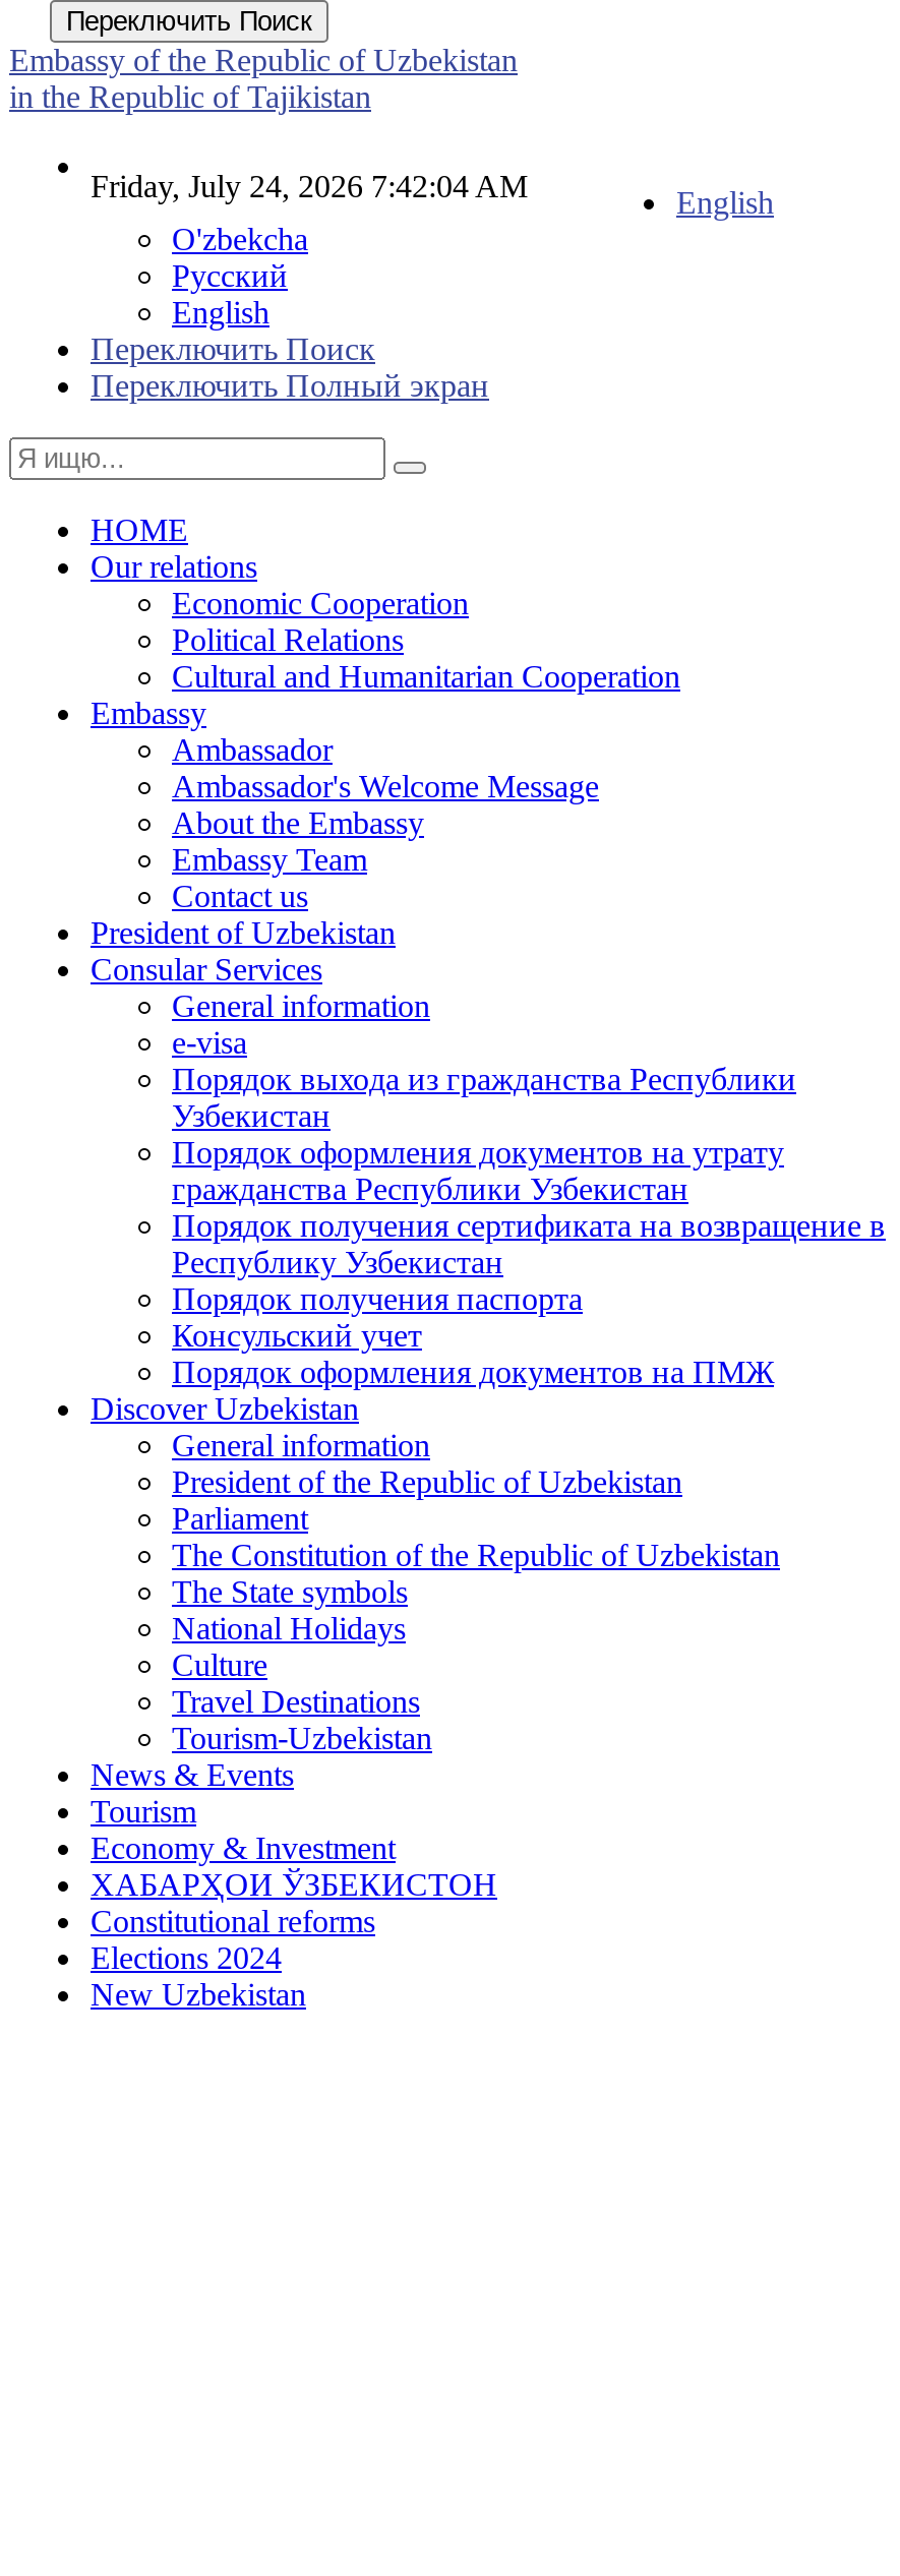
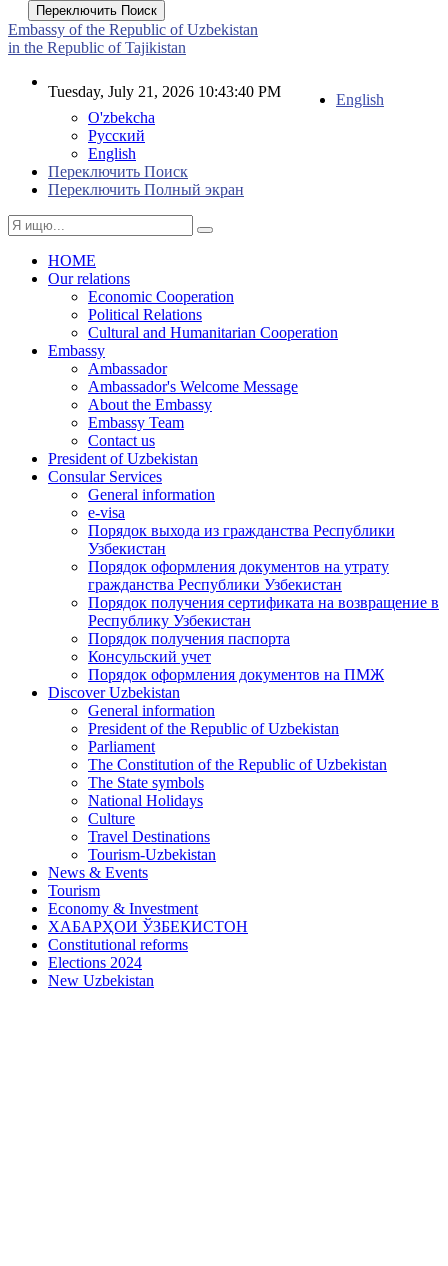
[91,169,528,203] Friday, July 24, 2026 7:42:04 AM -> [48,83,281,100] Tuesday, July 21, 2026 10:43:40 PM

